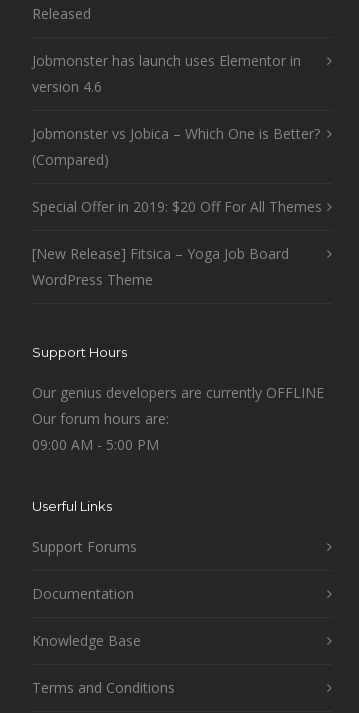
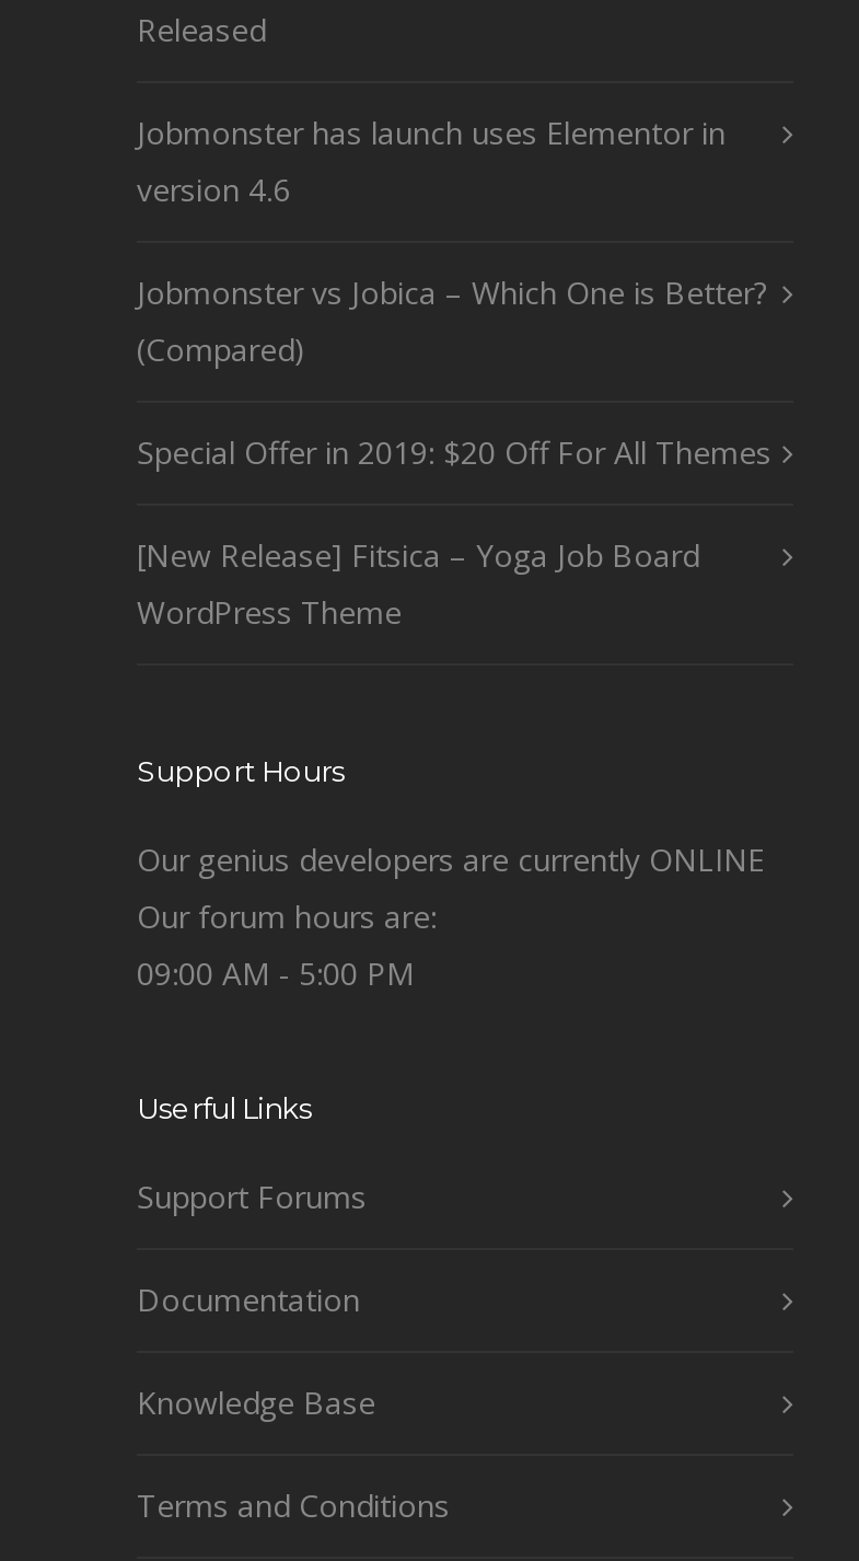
[32,383,324,402] Our genius developers are currently OFFLINE -> [137,839,765,880] Our genius developers are currently ONLINE

